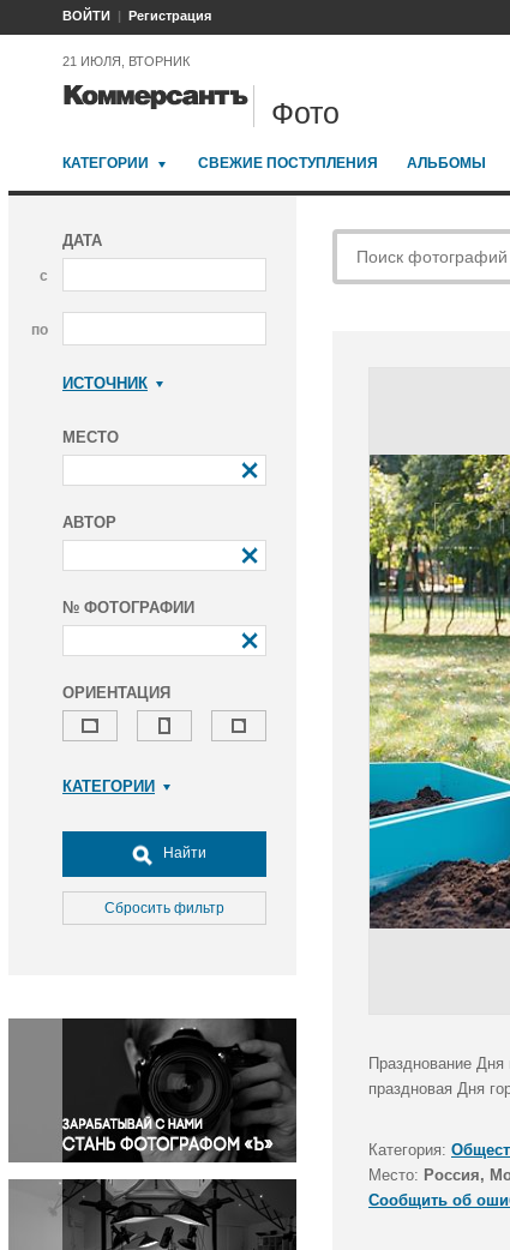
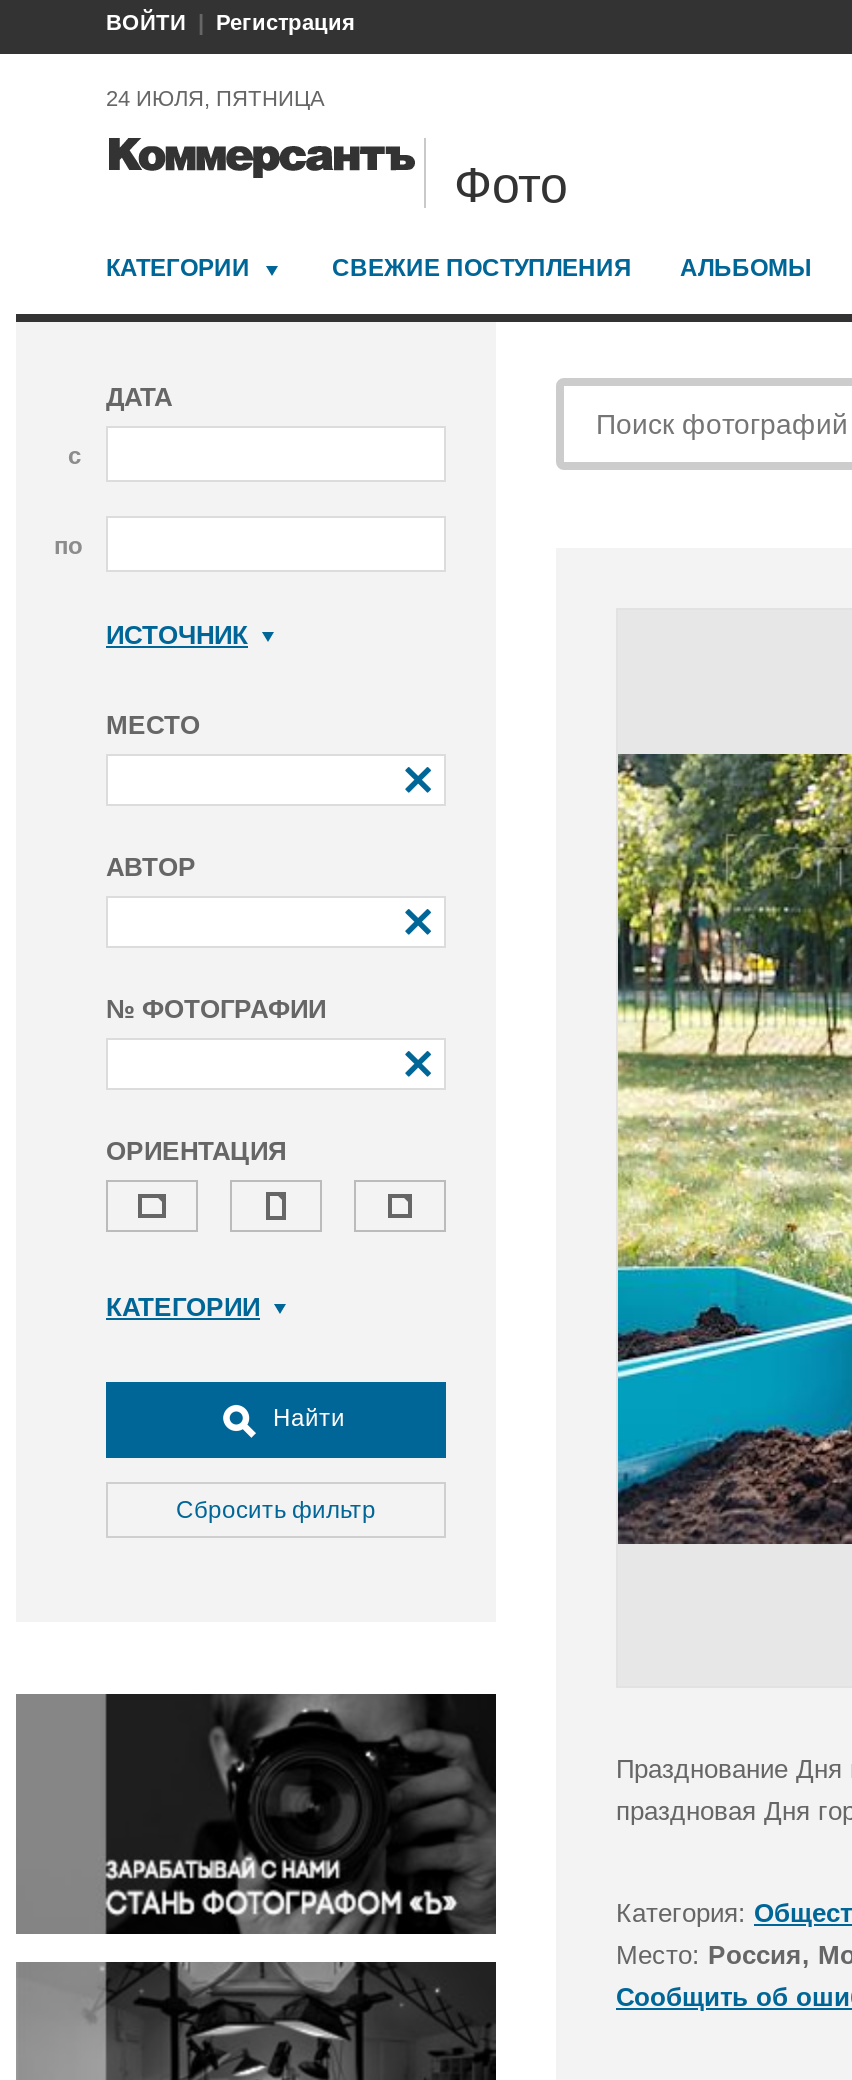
[62,54,190,68] 21 ИЮЛЯ, ВТОРНИК -> [106,86,324,110] 24 ИЮЛЯ, ПЯТНИЦА

